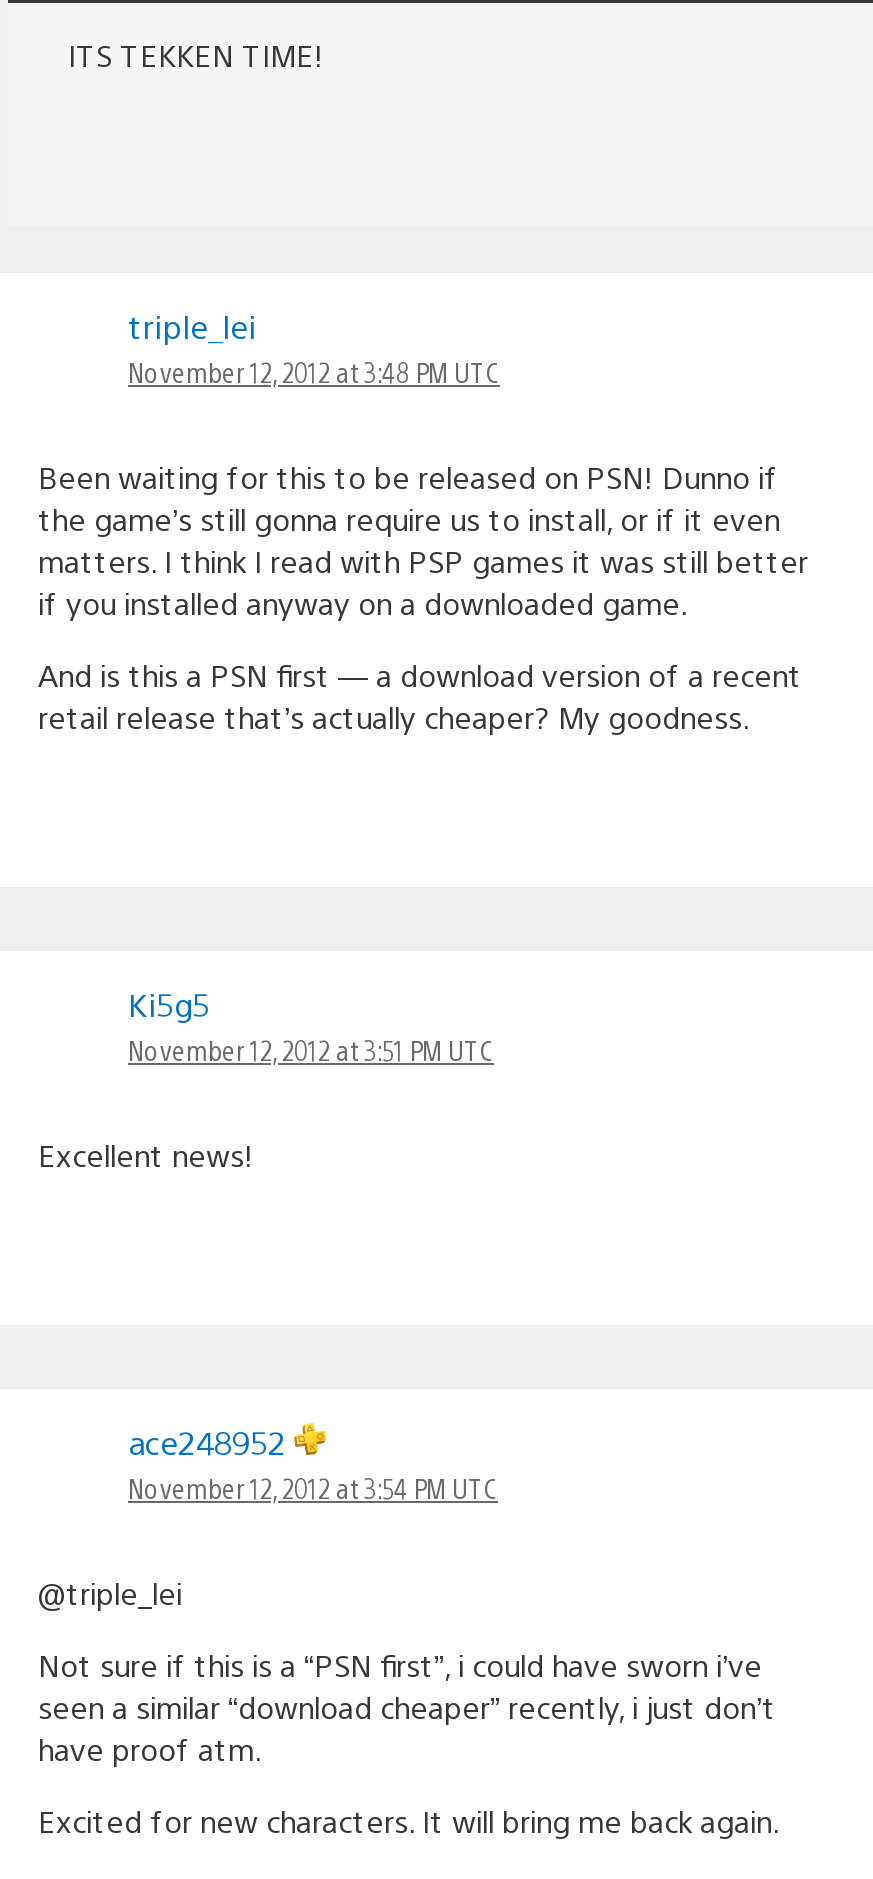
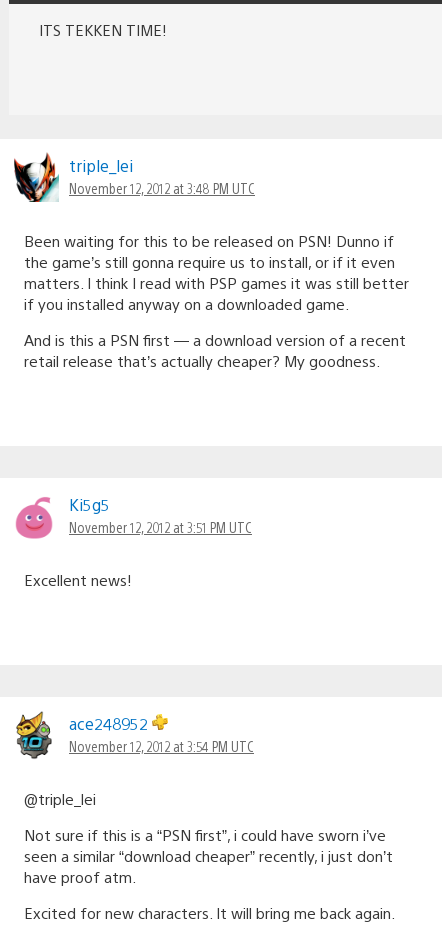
none -> [13,152,60,203] [image]
none -> [15,496,53,540] [image]
none -> [15,711,53,760] [image]

